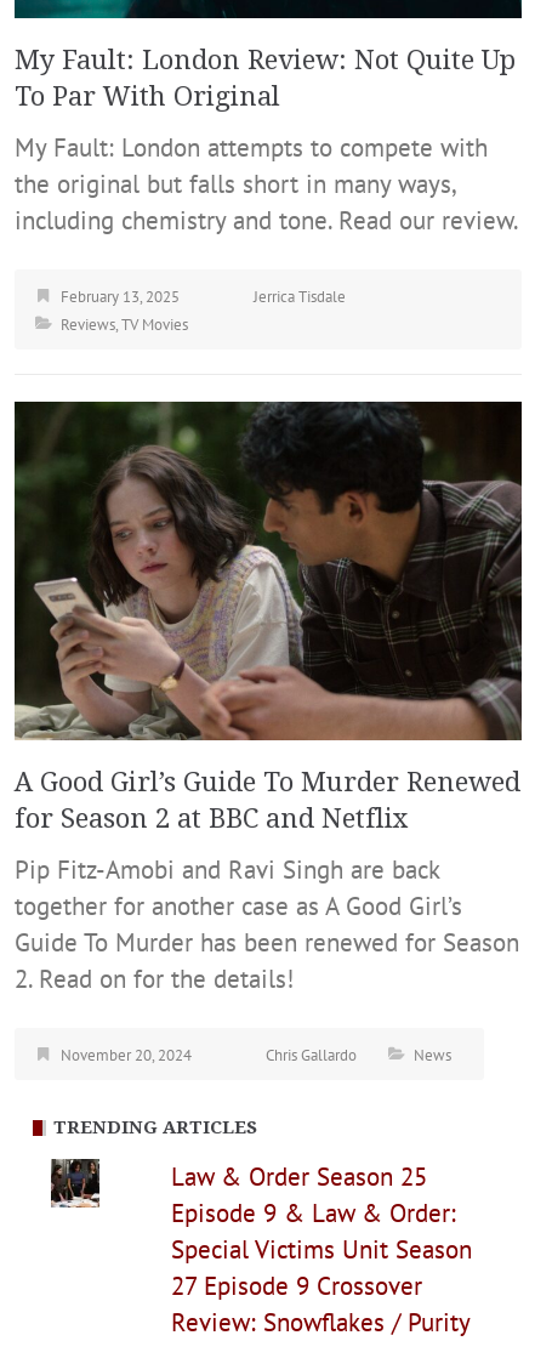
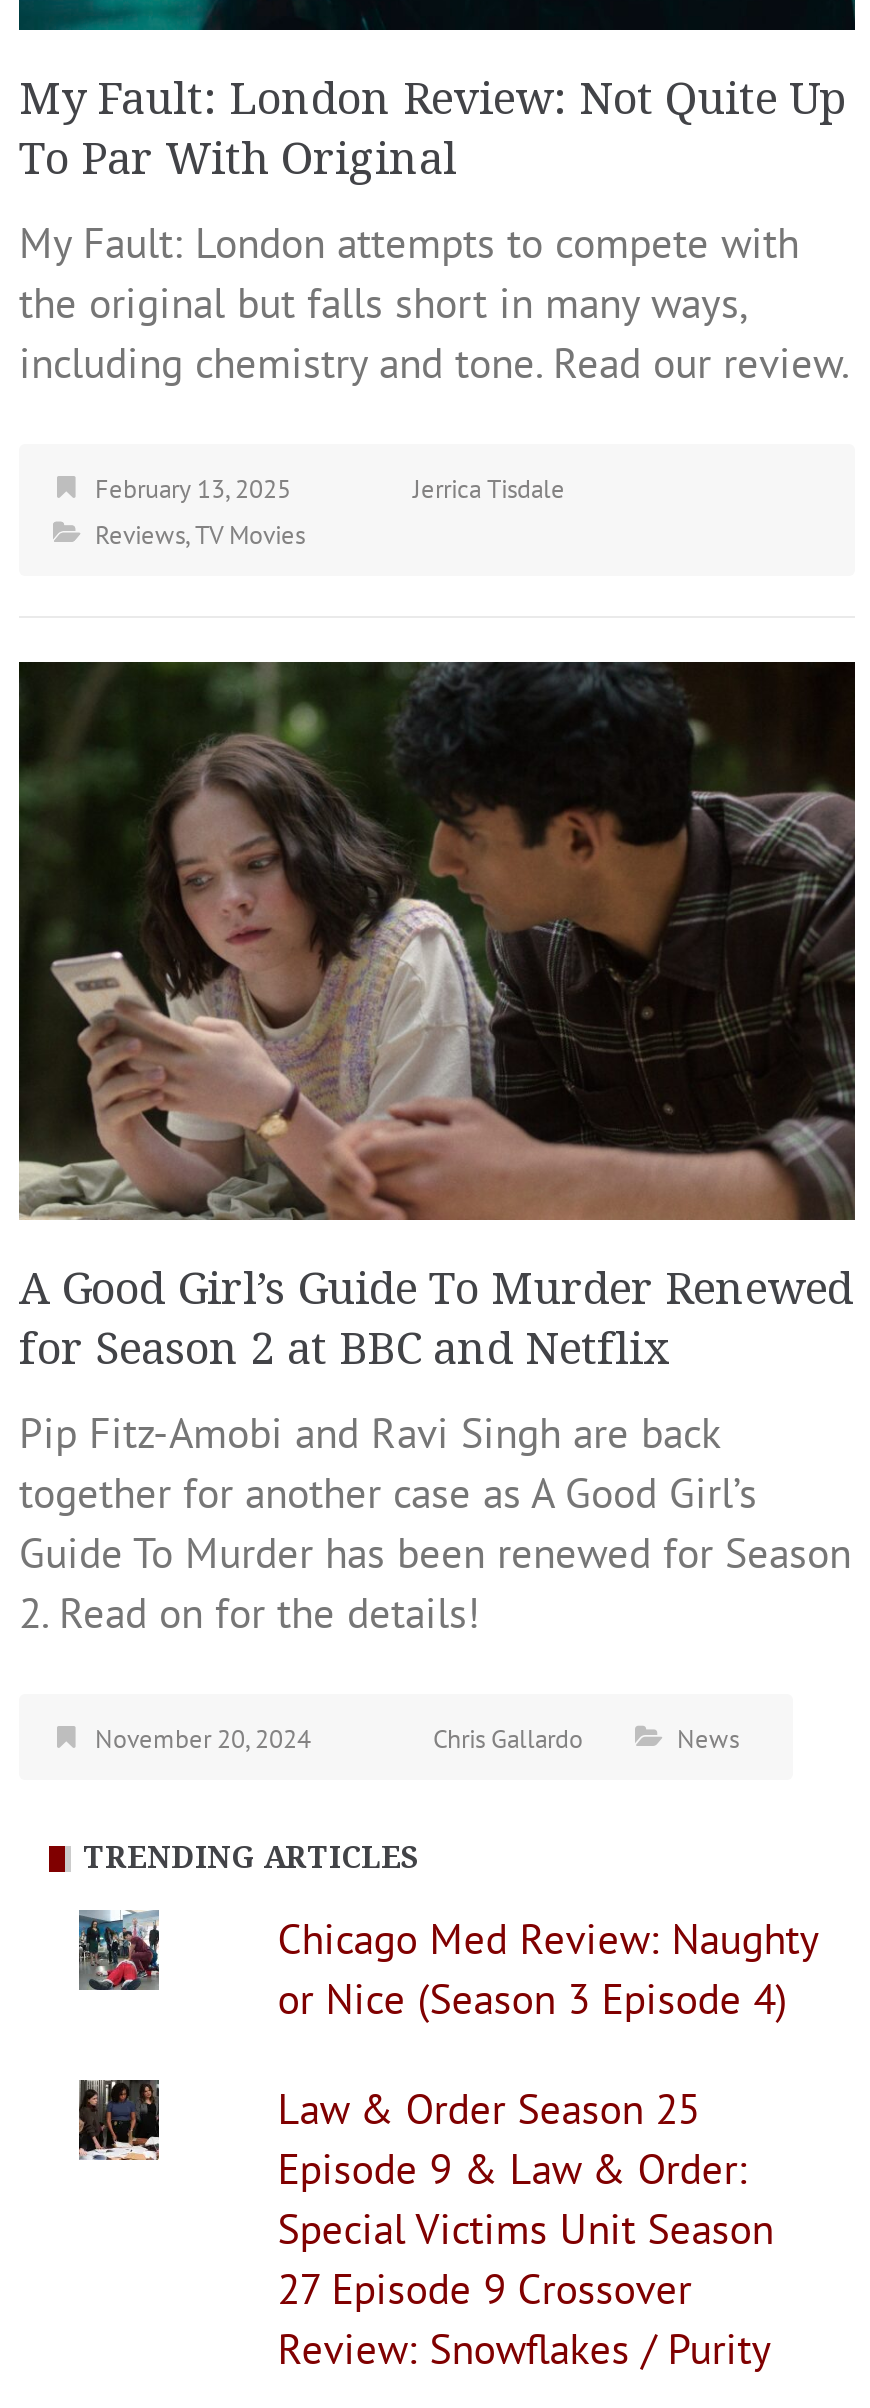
none -> [79,1912,159,1992] [image]
none -> [277,1912,817,2026] Chicago Med Review: Naughty | or Nice (Season 3 Episode 4)

